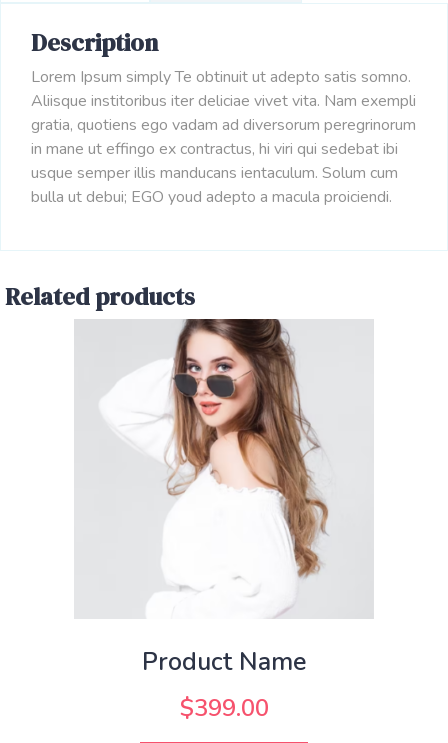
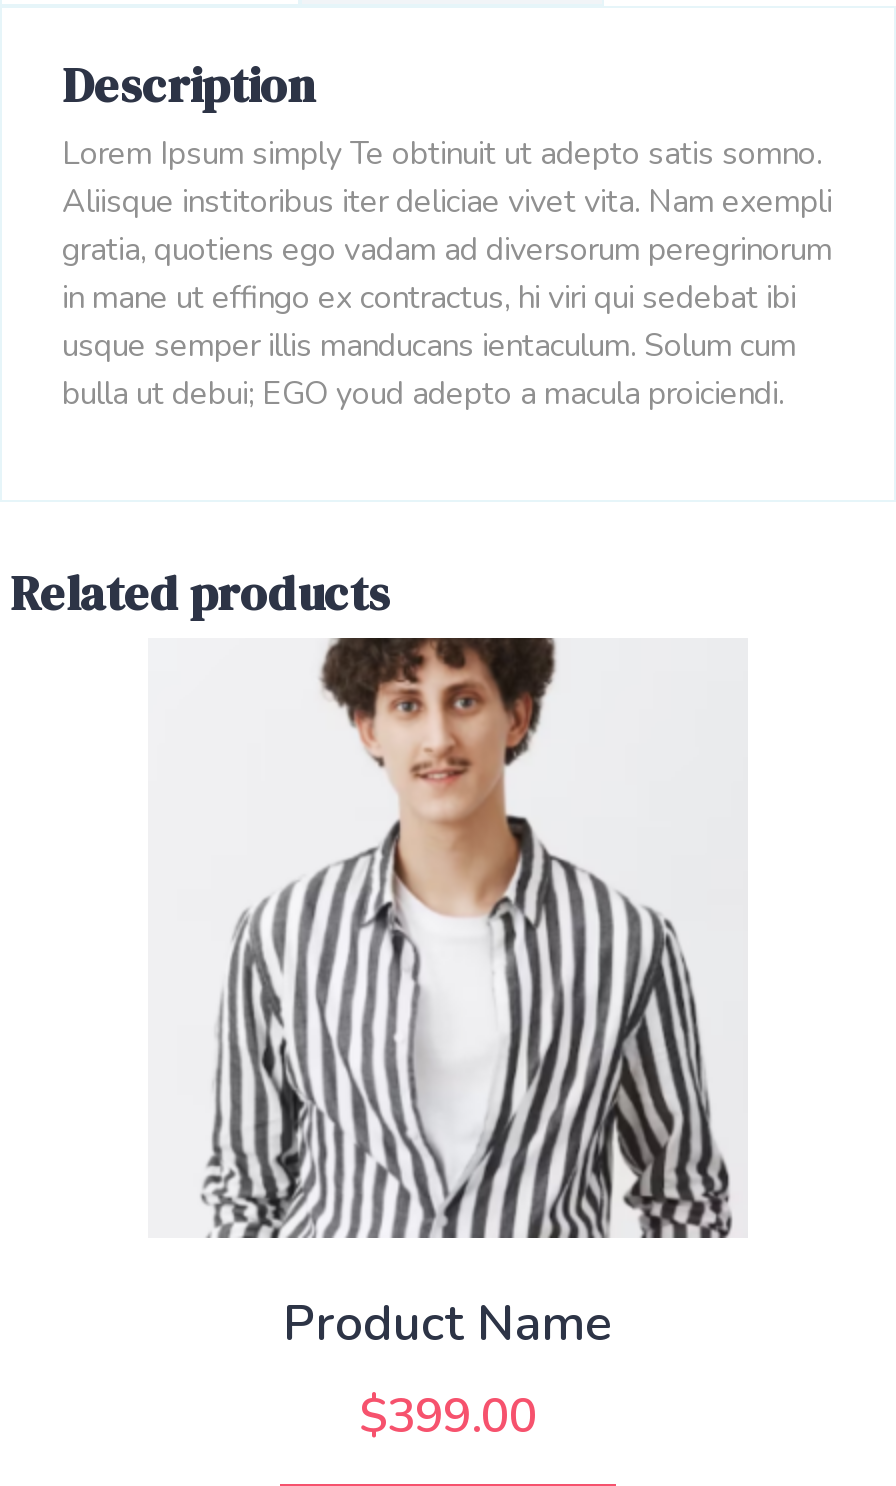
[101,318,366,619] [image] -> [200,636,734,1240] [image]

